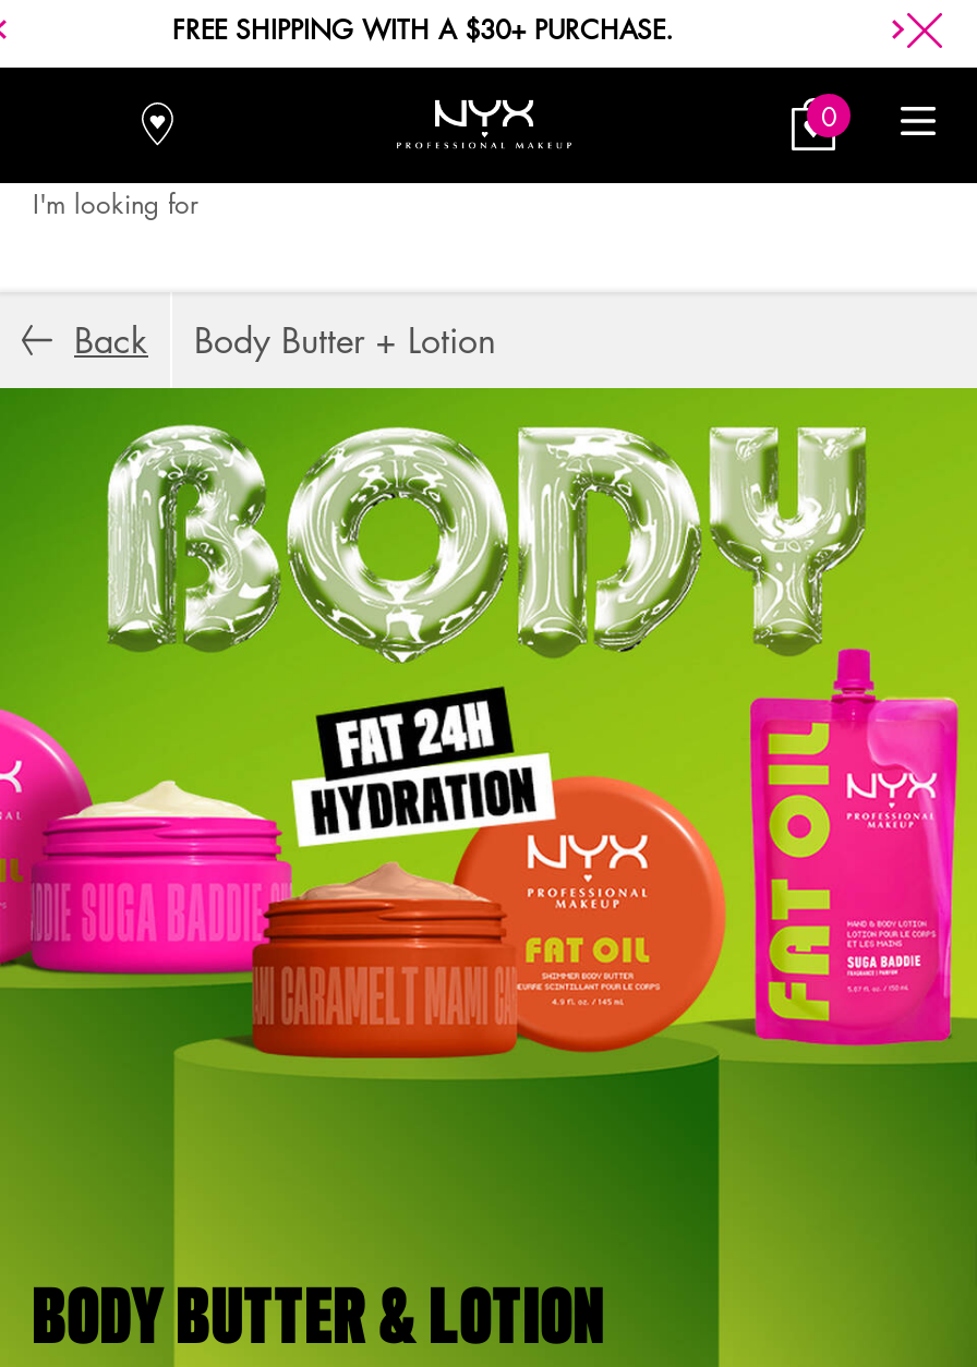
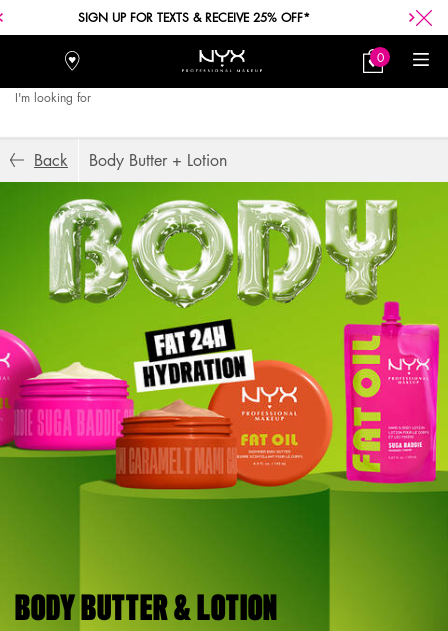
[172,11,674,48] FREE SHIPPING WITH A $30+ PURCHASE. -> [78,9,310,26] SIGN UP FOR TEXTS & RECEIVE 25% OFF*

